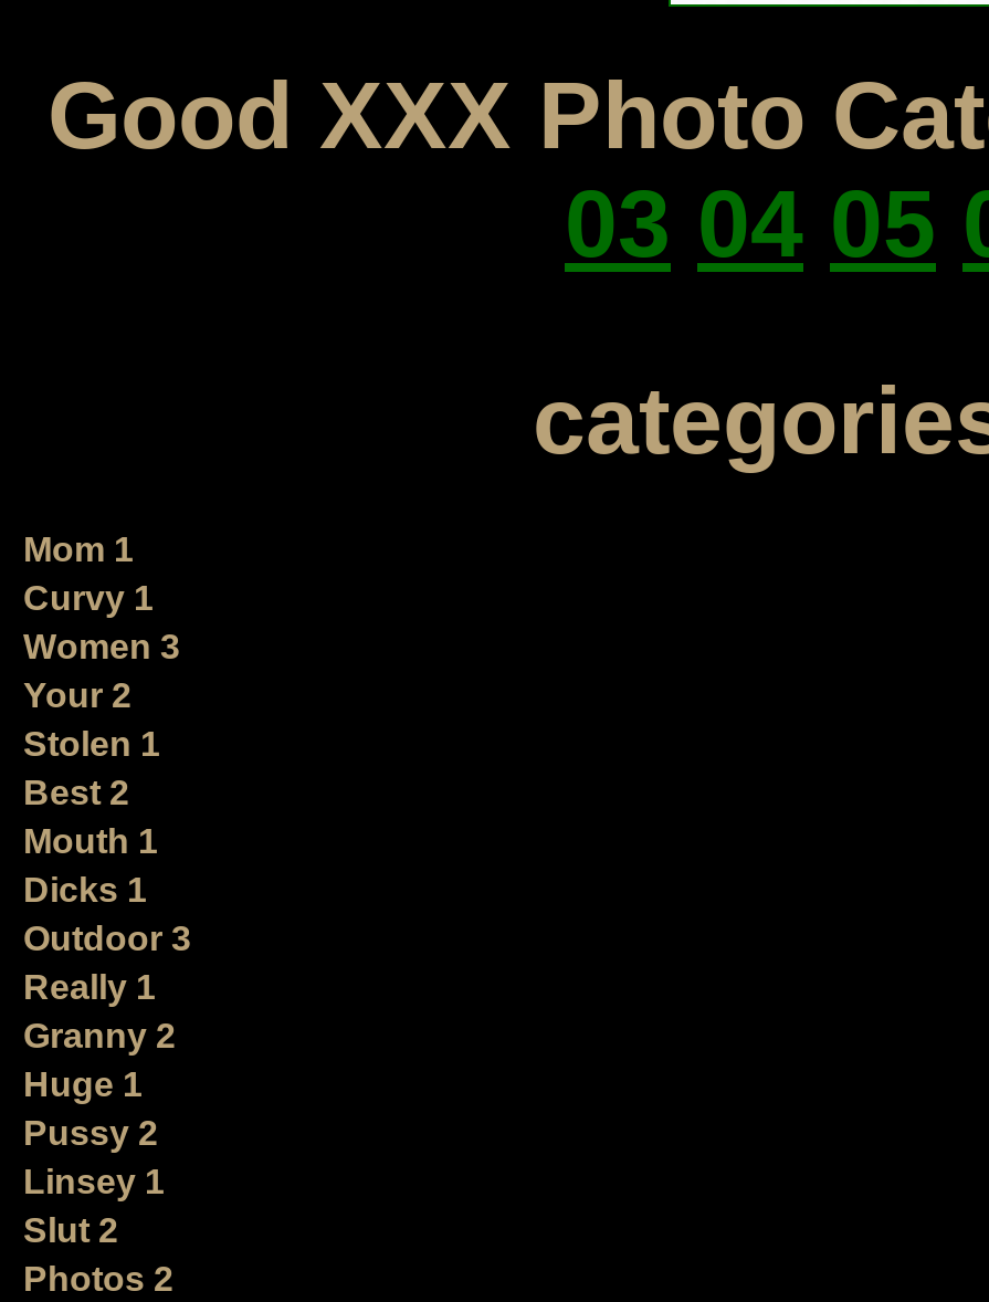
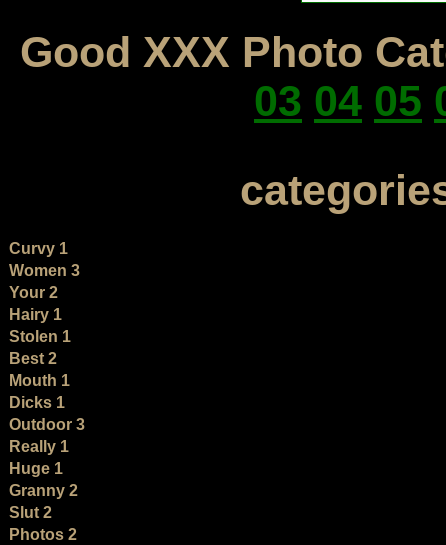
[23,530,134,567] Mom 1 -> none
none -> [9,306,62,323] Hairy 1
[23,1016,176,1054] Granny 2 -> none
[23,1113,165,1199] Pussy 2 | Linsey 1 -> [9,482,78,499] Granny 2

